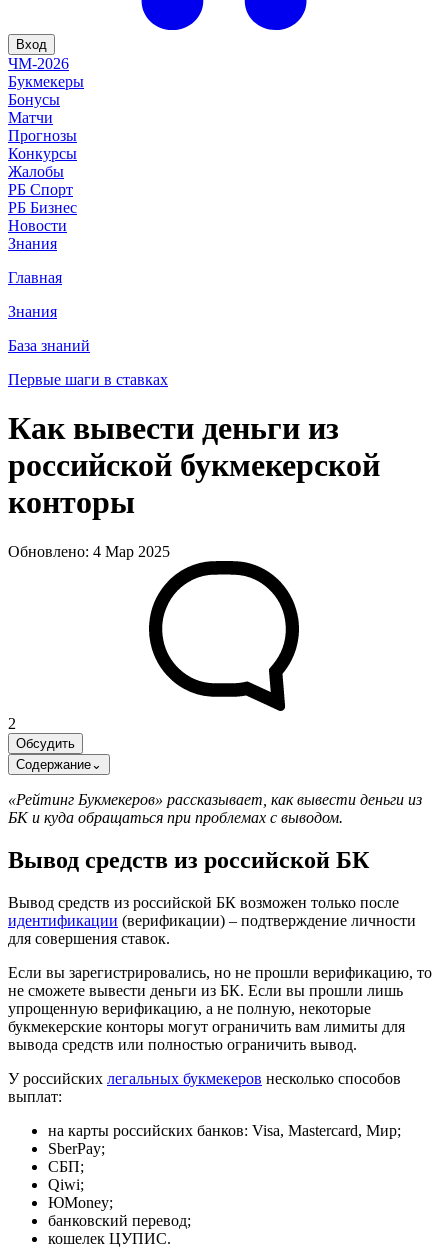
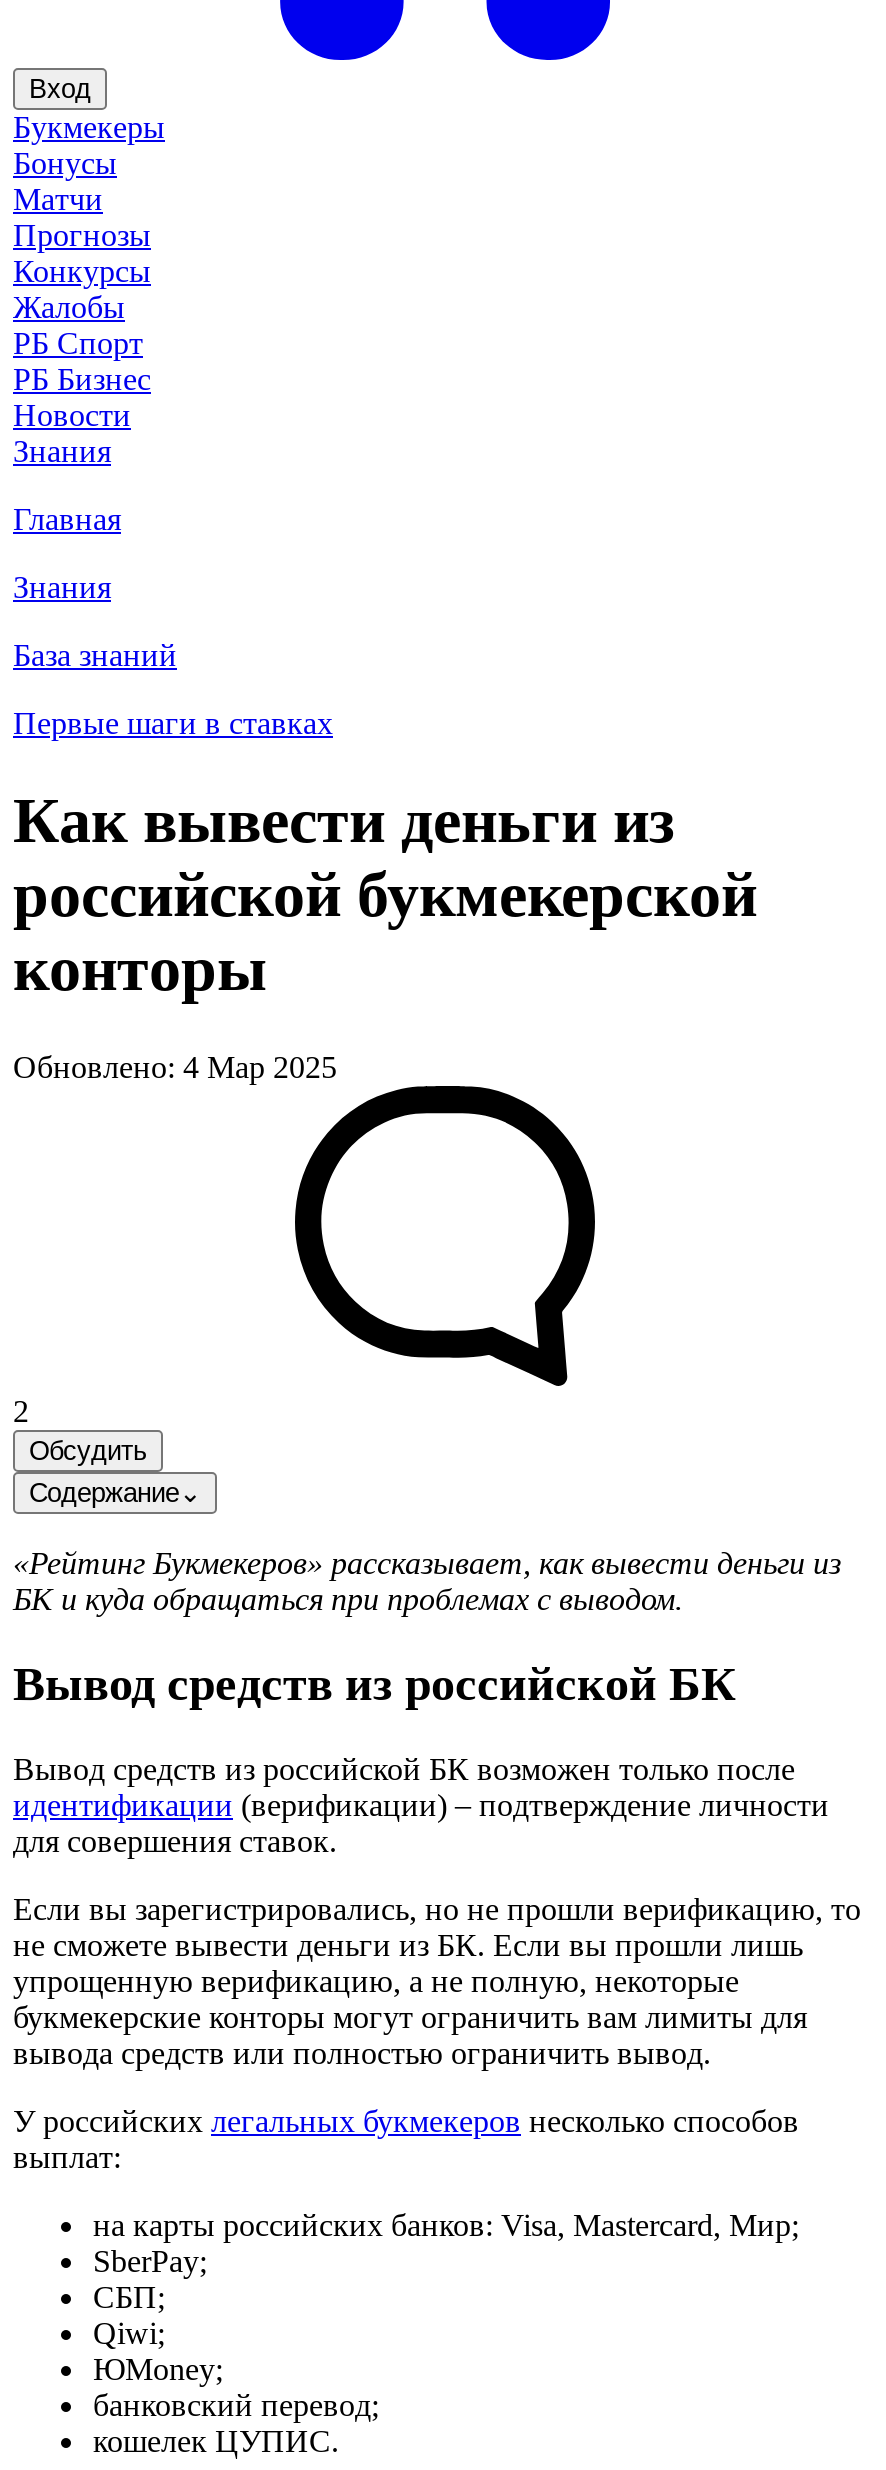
[8,55,69,72] ЧМ-2026 -> none

